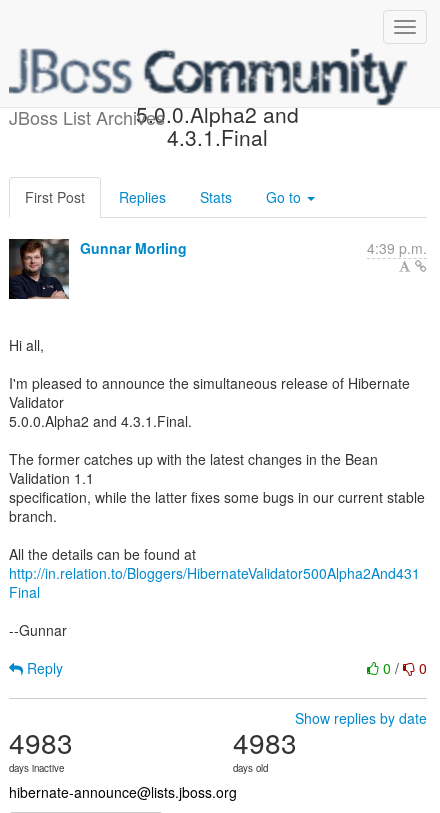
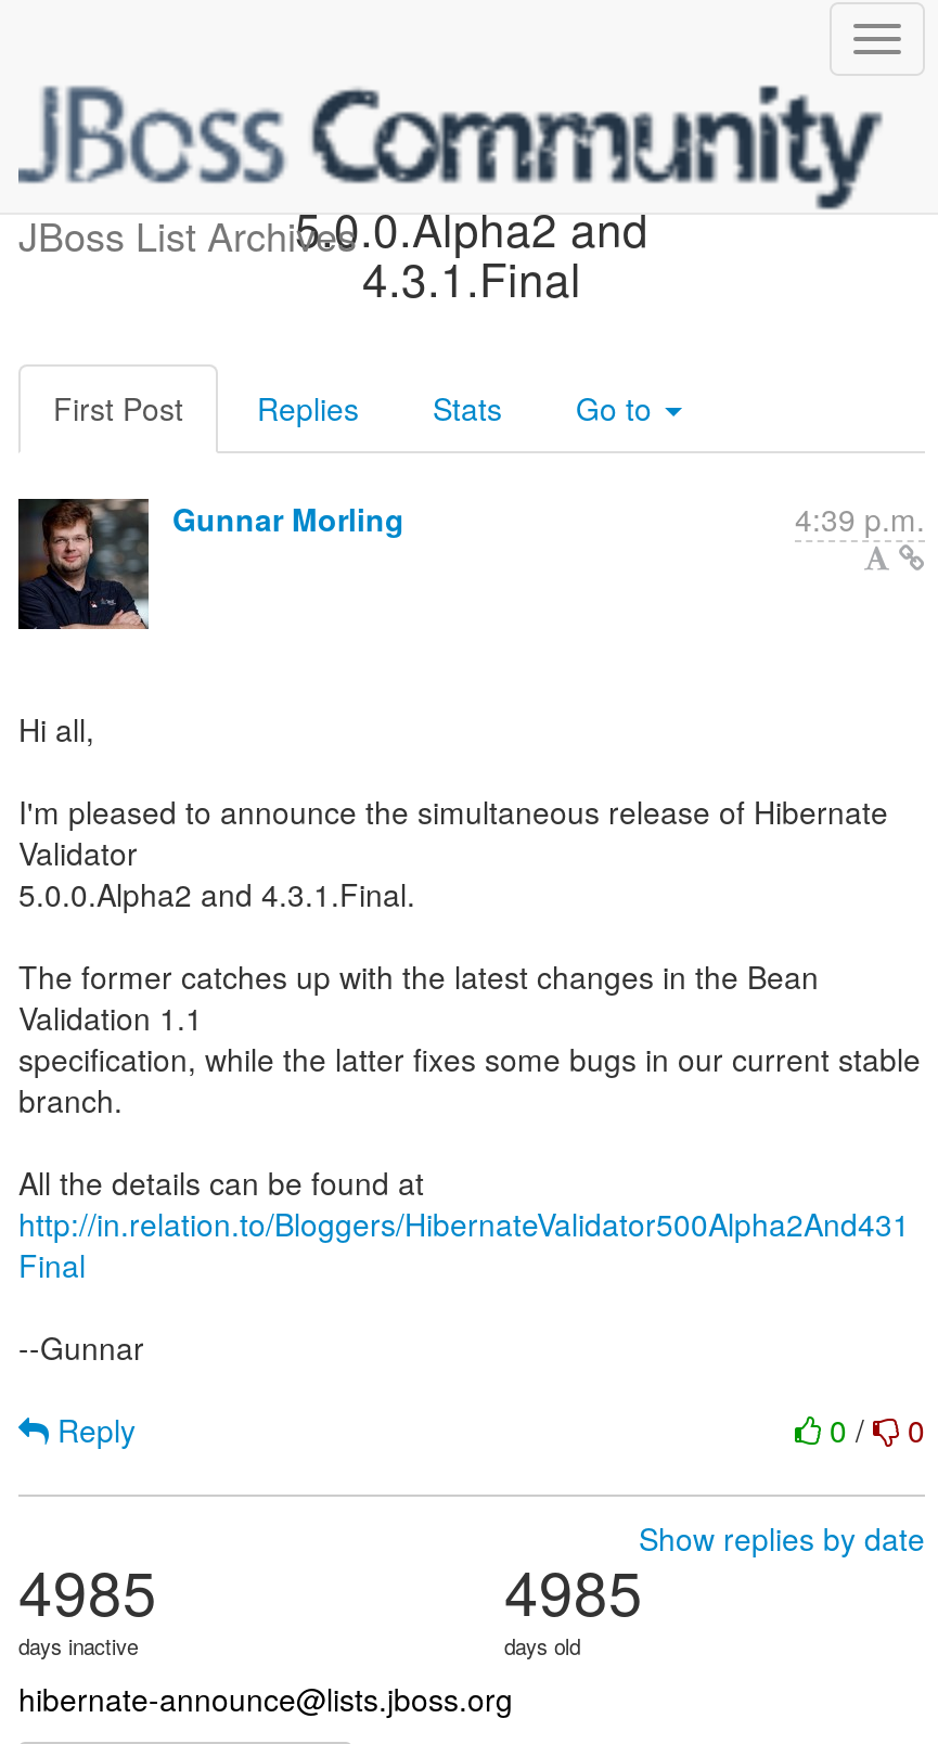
[9,722,73,762] 4983 -> [18,1547,157,1633] 4985
[233,722,297,762] 4983 -> [504,1547,643,1633] 4985

